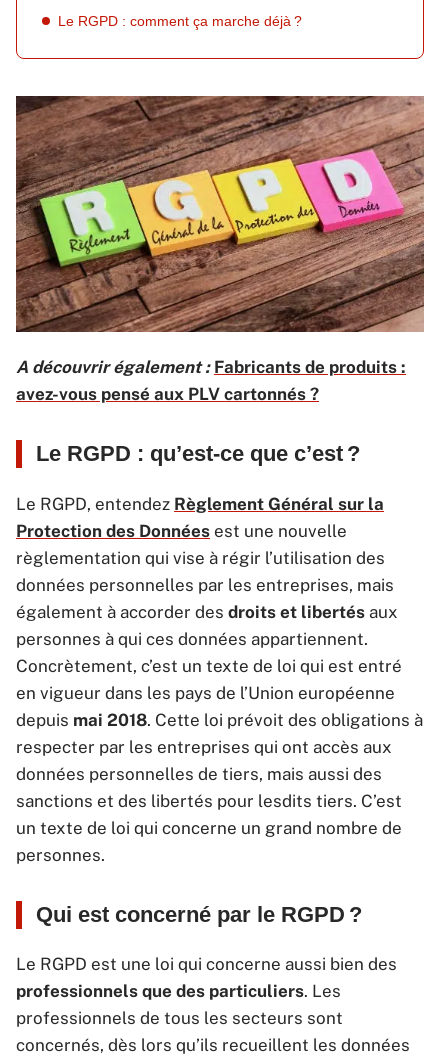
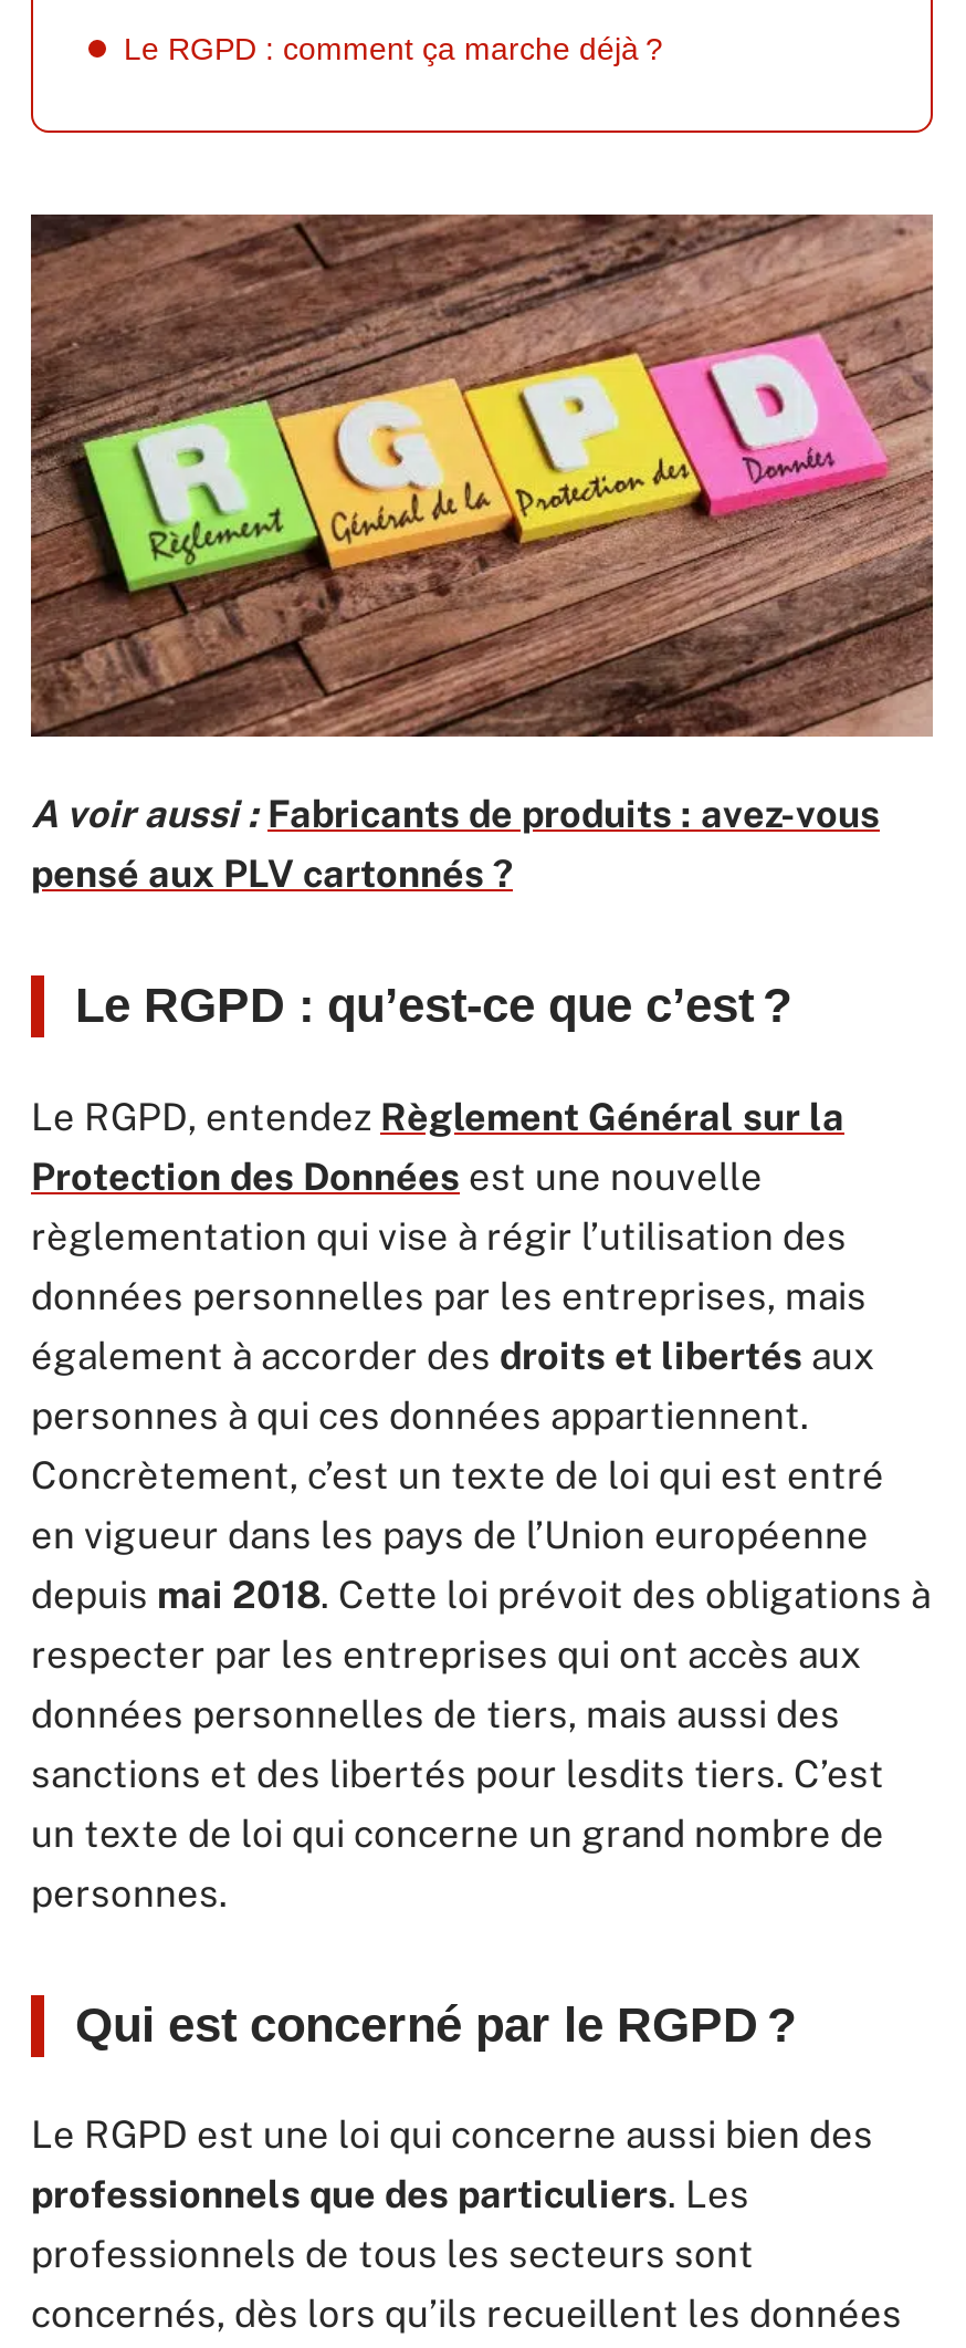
[16,357,406,404] A découvrir également : Fabricants de produits : | avez-vous pensé aux PLV cartonnés ? -> [31,792,880,896] A voir aussi : Fabricants de produits : avez-vous | pensé aux PLV cartonnés ?

